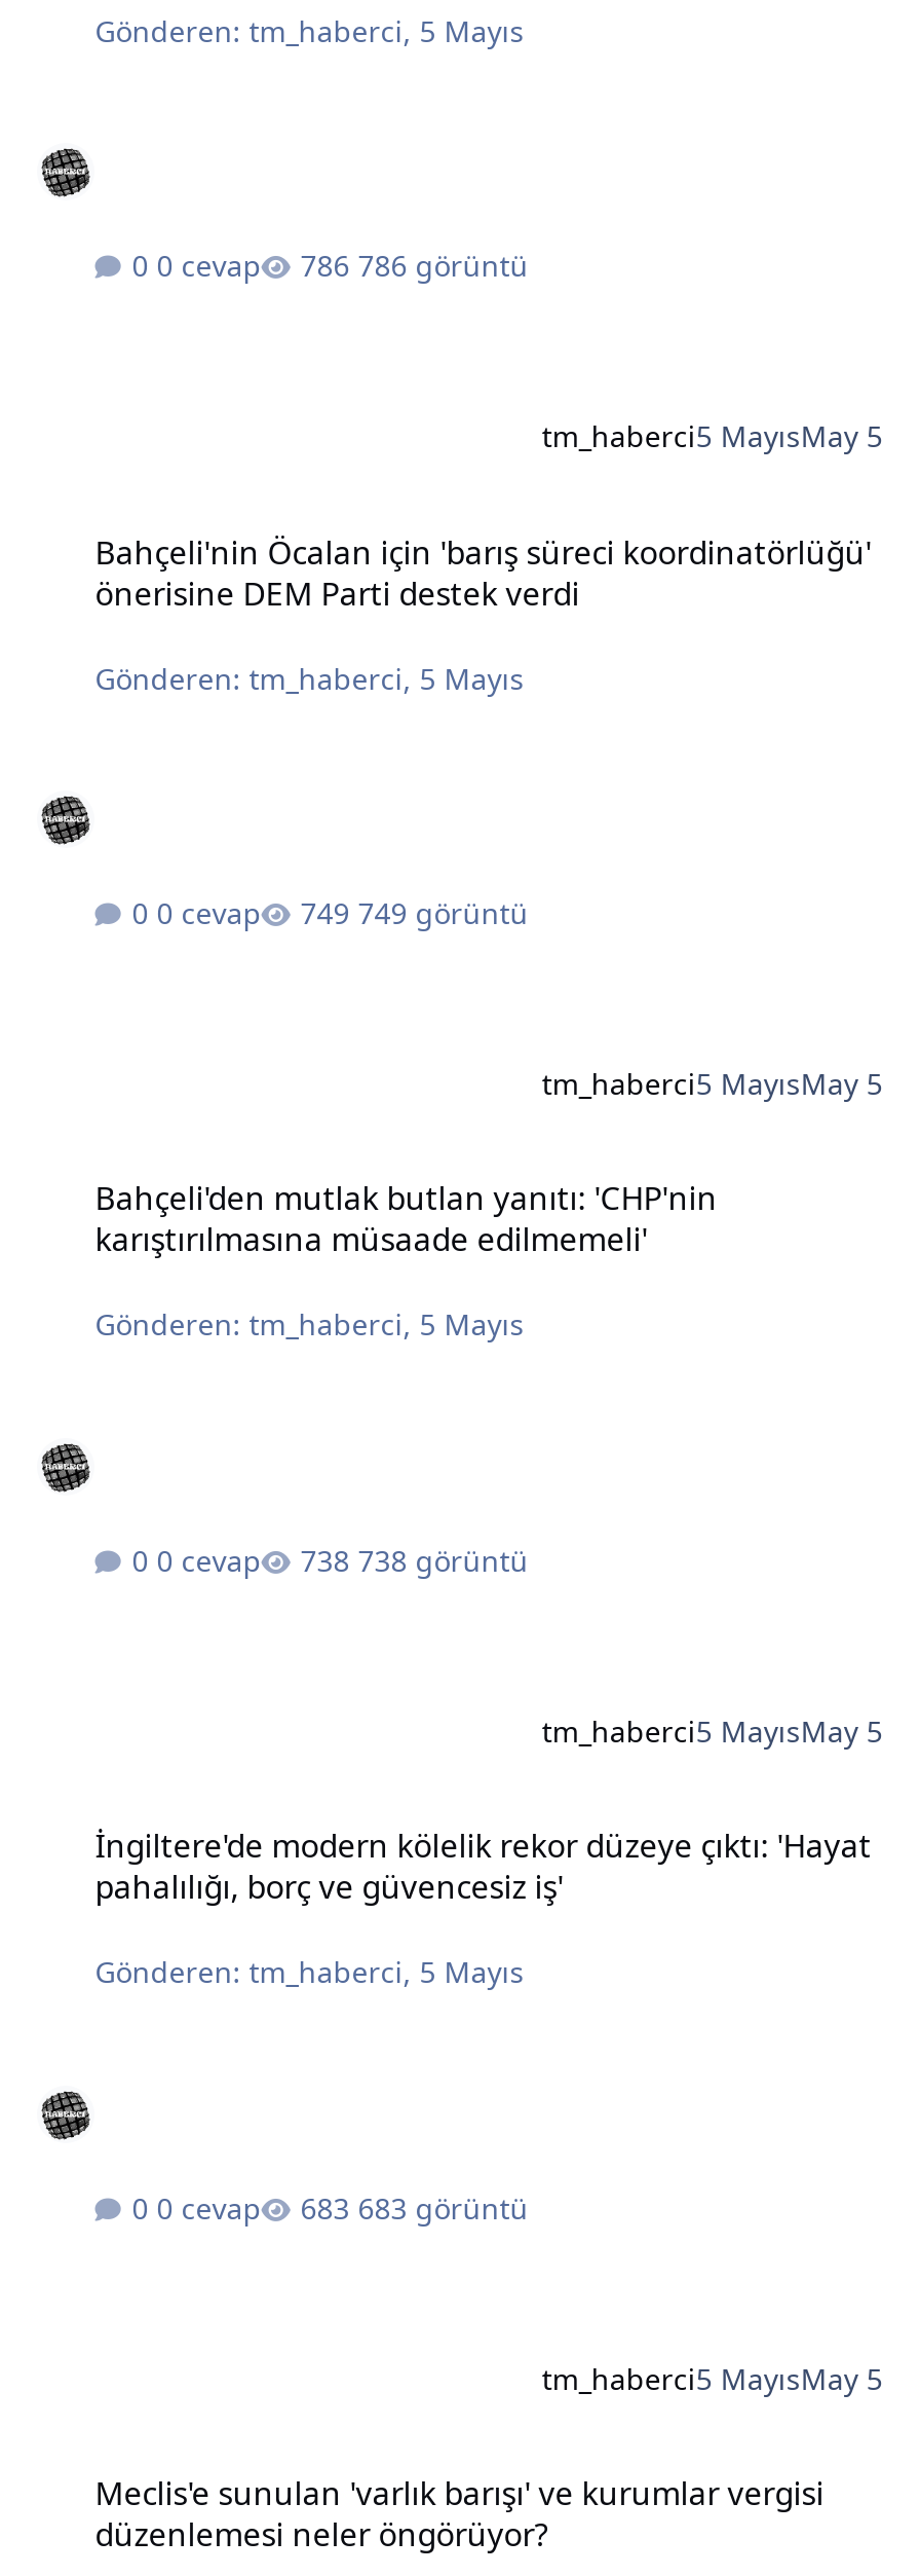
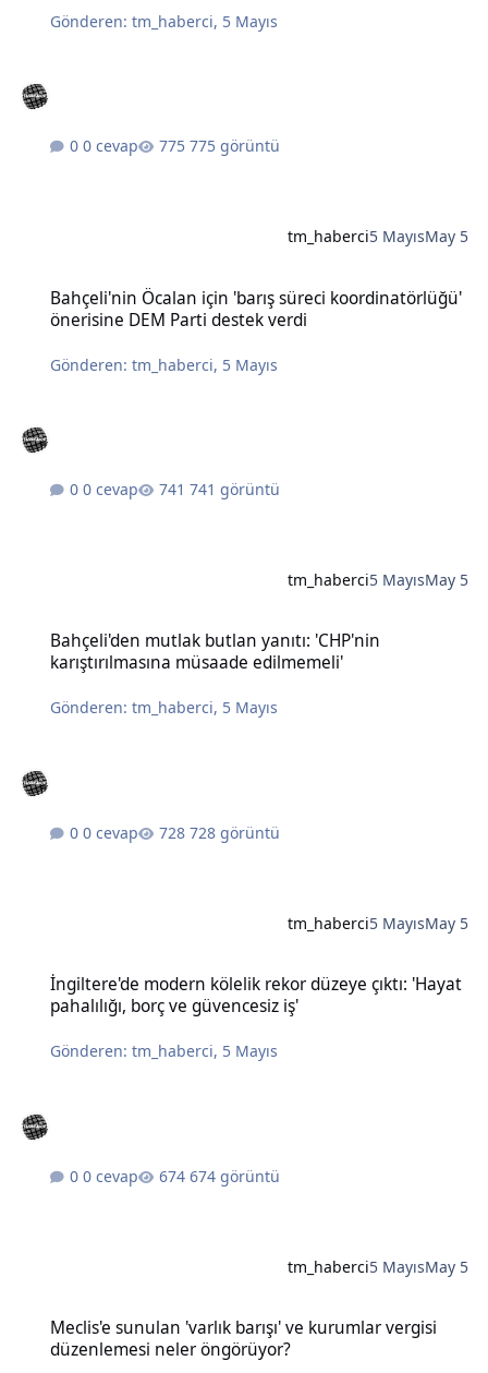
[358,246,528,285] 786 görüntü -> [190,135,280,156] 775 görüntü
[358,893,528,932] 749 görüntü -> [190,479,280,499] 741 görüntü
[358,1541,528,1580] 738 görüntü -> [190,822,280,843] 728 görüntü
[358,2188,528,2227] 683 görüntü -> [190,1166,280,1186] 674 görüntü

